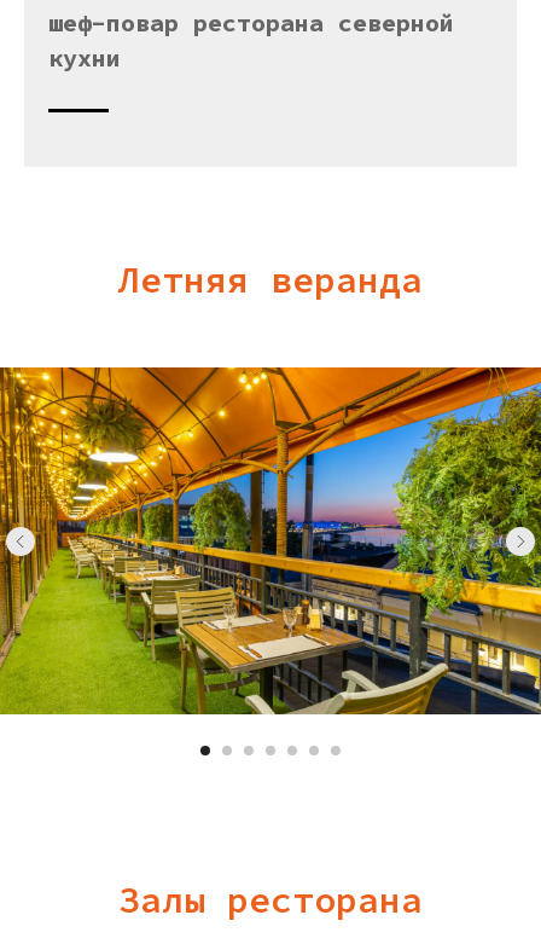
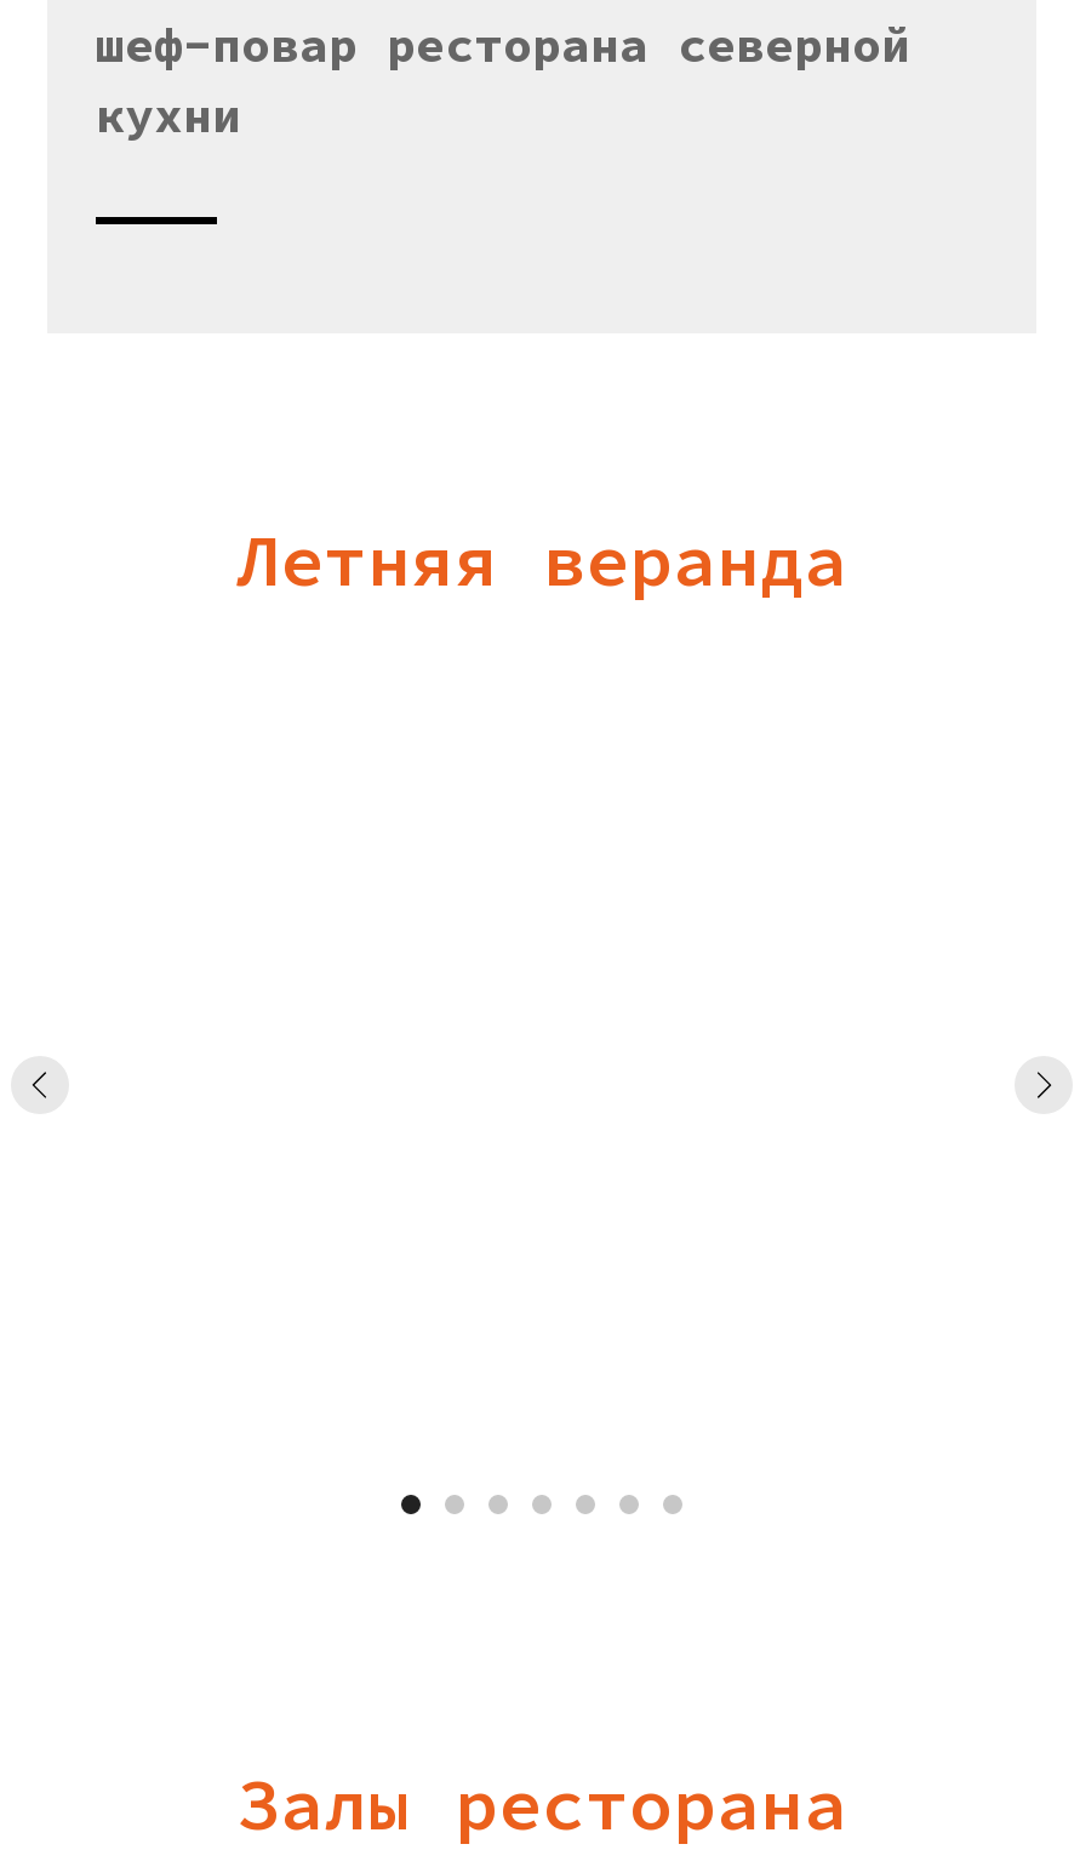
[4,366,537,716] [image] -> none

